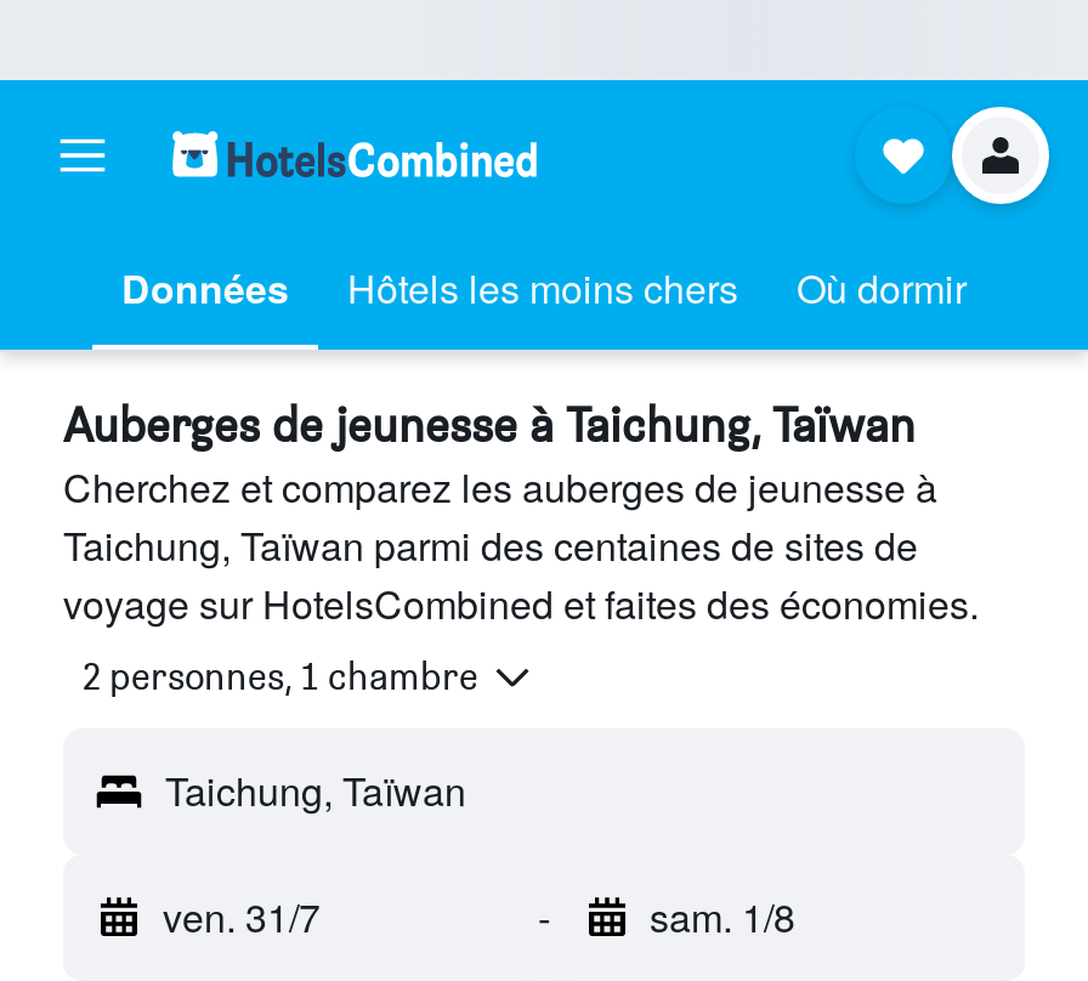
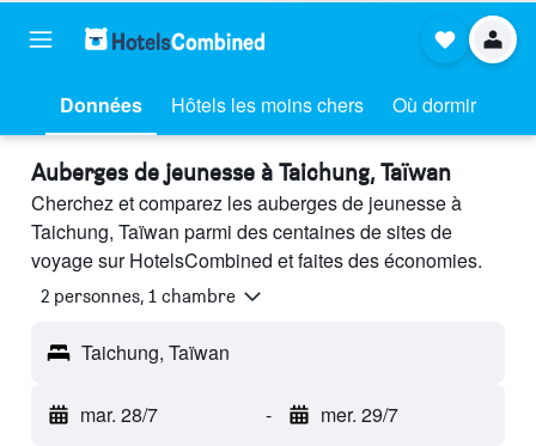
[163,889,321,945] ven. 31/7 -> [80,401,158,428] mar. 28/7
[650,889,795,945] sam. 1/8 -> [320,401,398,428] mer. 29/7

